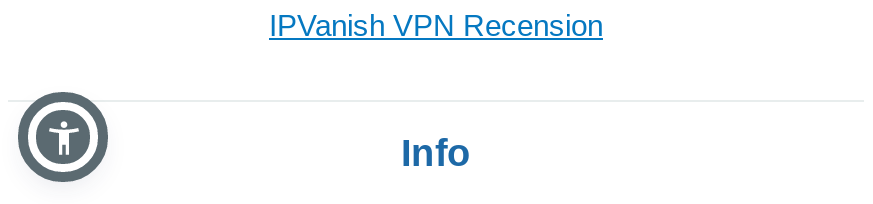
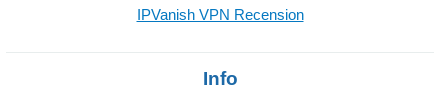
[16,90,110,186] [image] -> none

